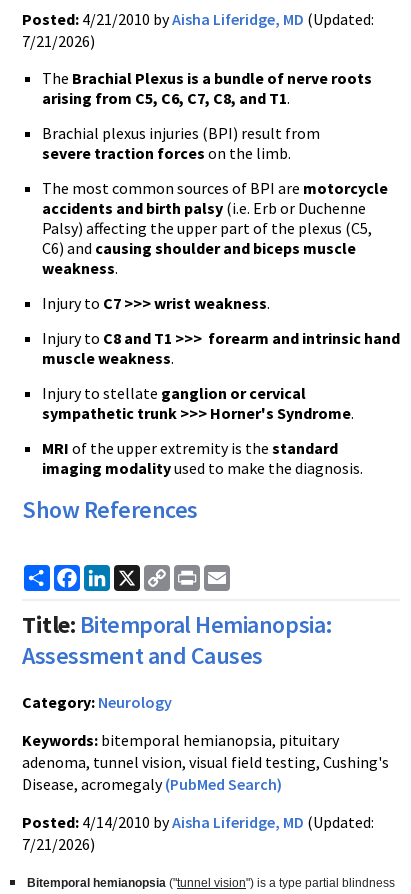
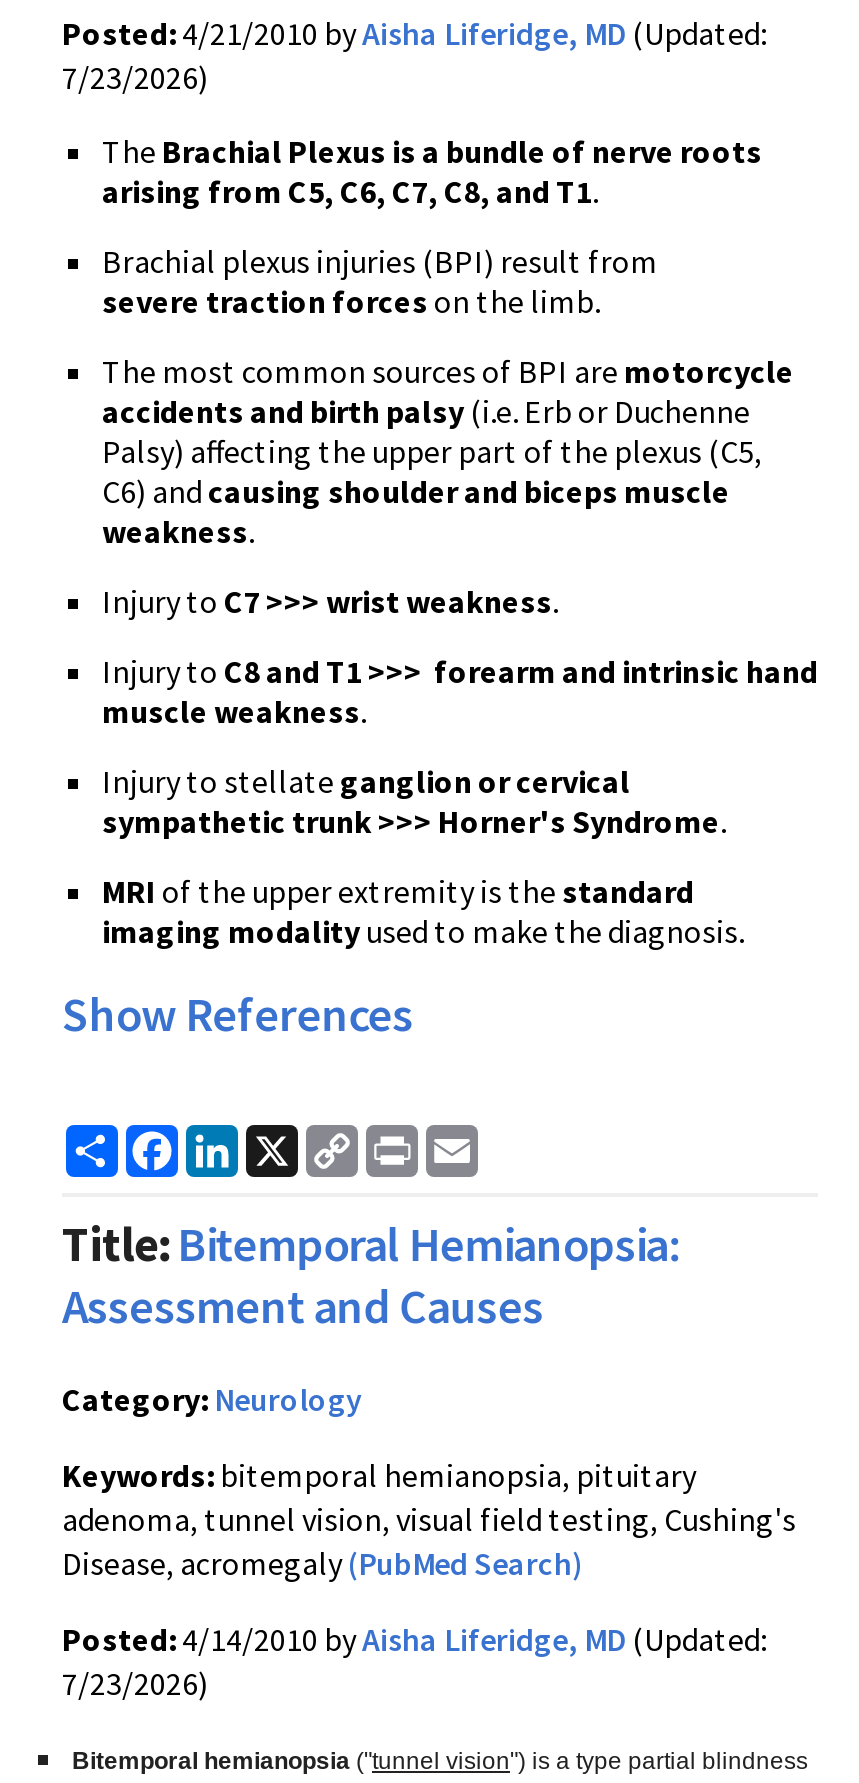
[22,31,95,51] 7/21/2026) -> [62,57,208,97] 7/23/2026)
[22,834,95,854] 7/21/2026) -> [62,1663,208,1703] 7/23/2026)

